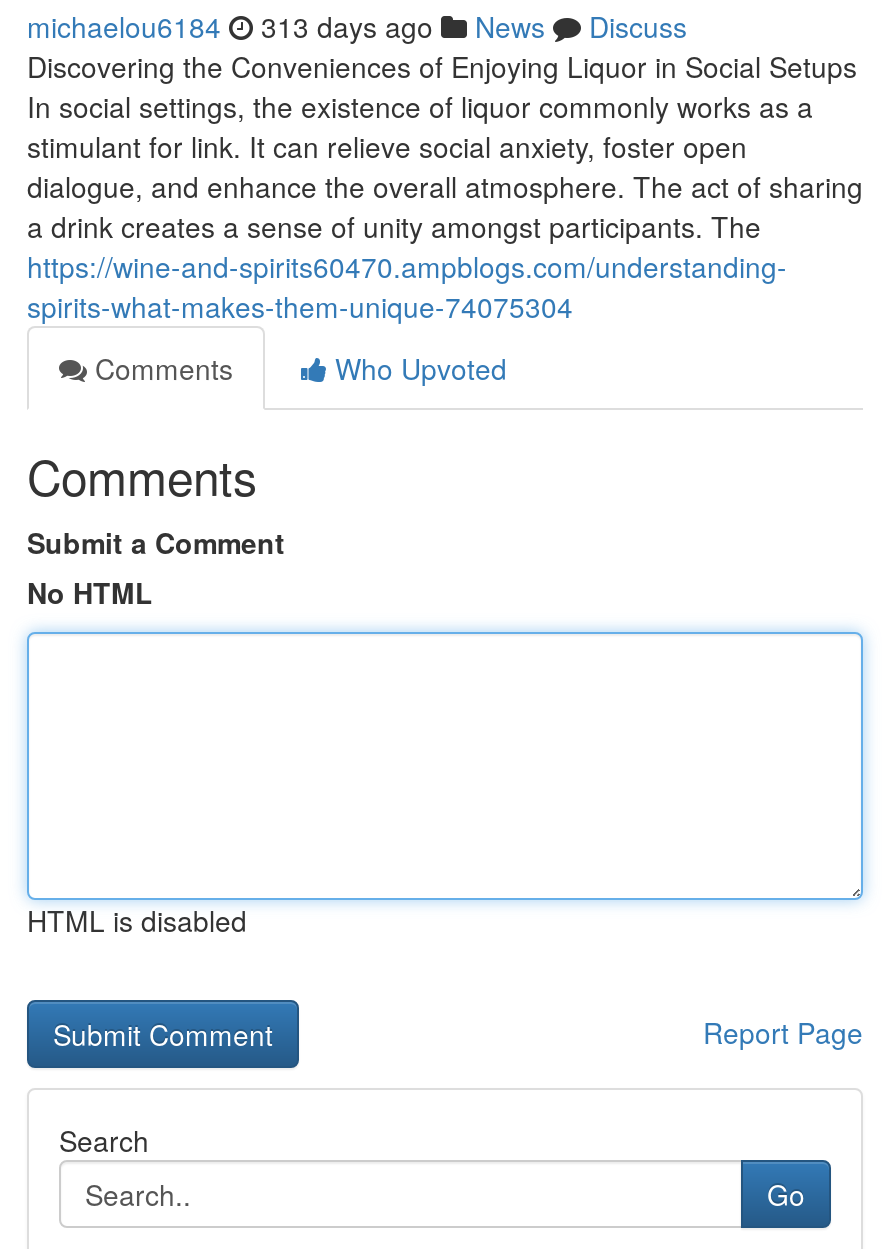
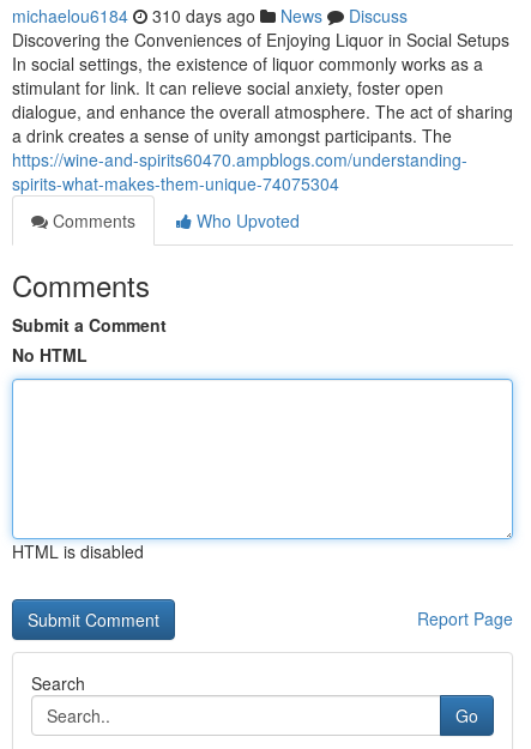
[27,6,687,46] michaelou6184 313 days ago News Discuss -> [12,4,408,28] michaelou6184 310 days ago News Discuss

